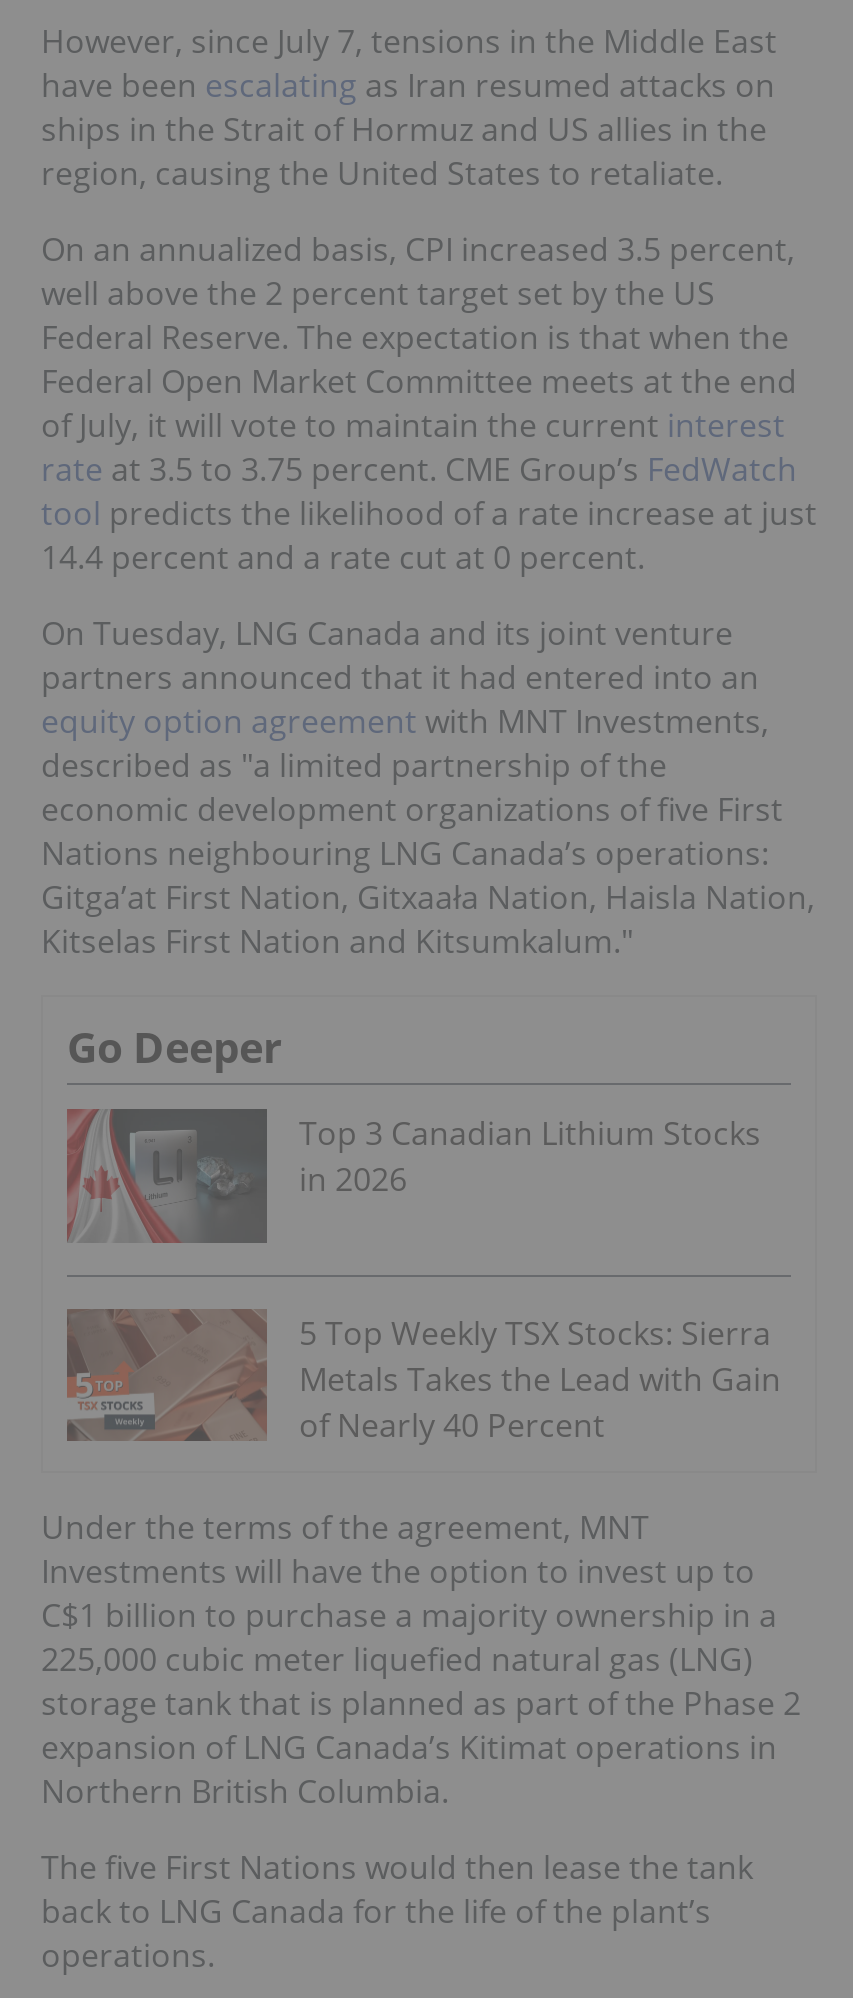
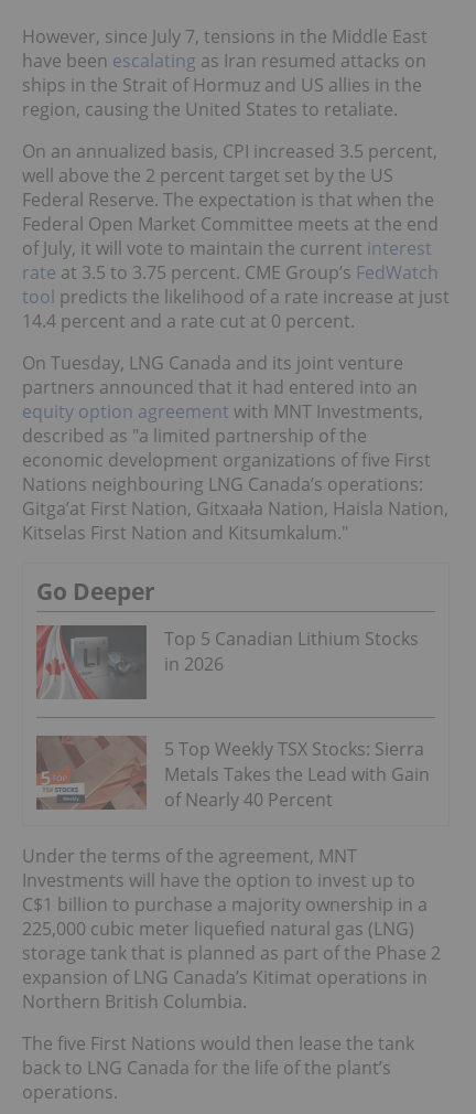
[299,1111,761,1155] Top 3 Canadian Lithium Stocks -> [164,626,419,651] Top 5 Canadian Lithium Stocks

